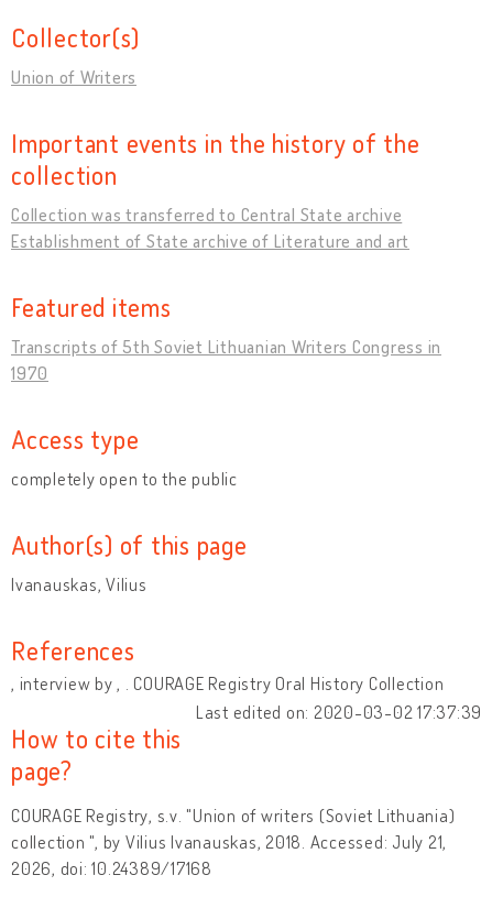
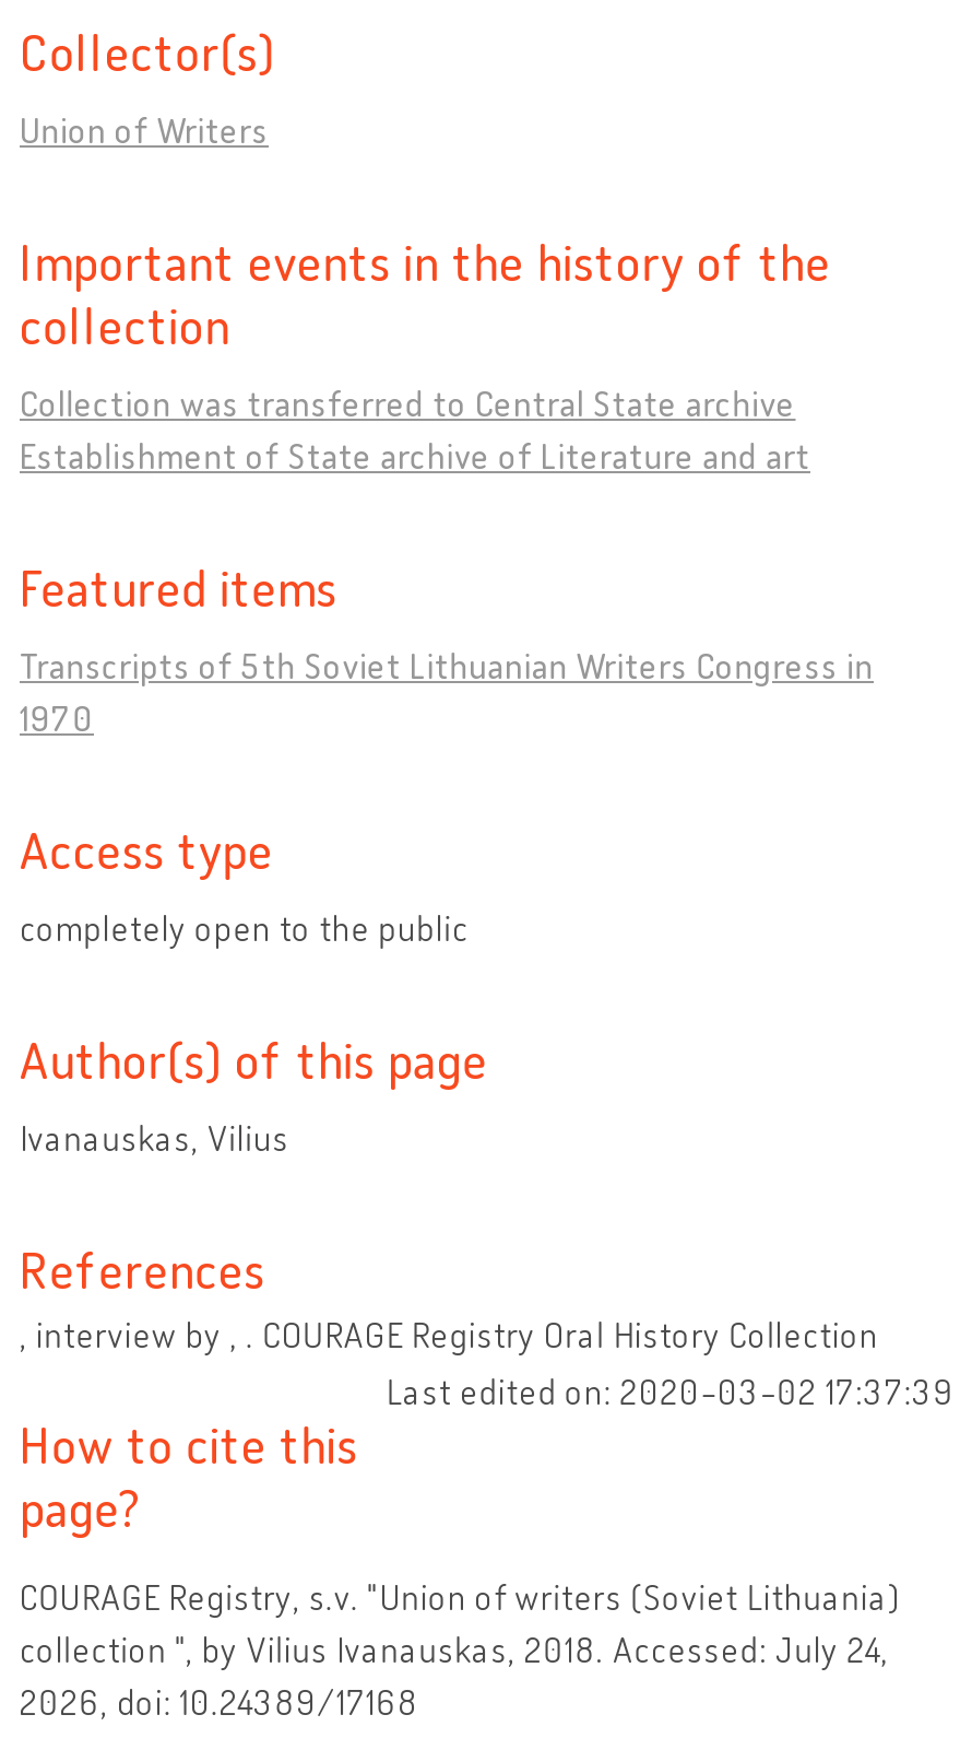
[11,831,447,853] collection ", by Vilius Ivanauskas, 2018. Accessed: July 21, -> [20,1627,889,1671] collection ", by Vilius Ivanauskas, 2018. Accessed: July 24,

